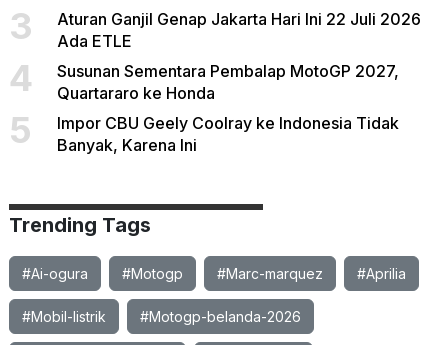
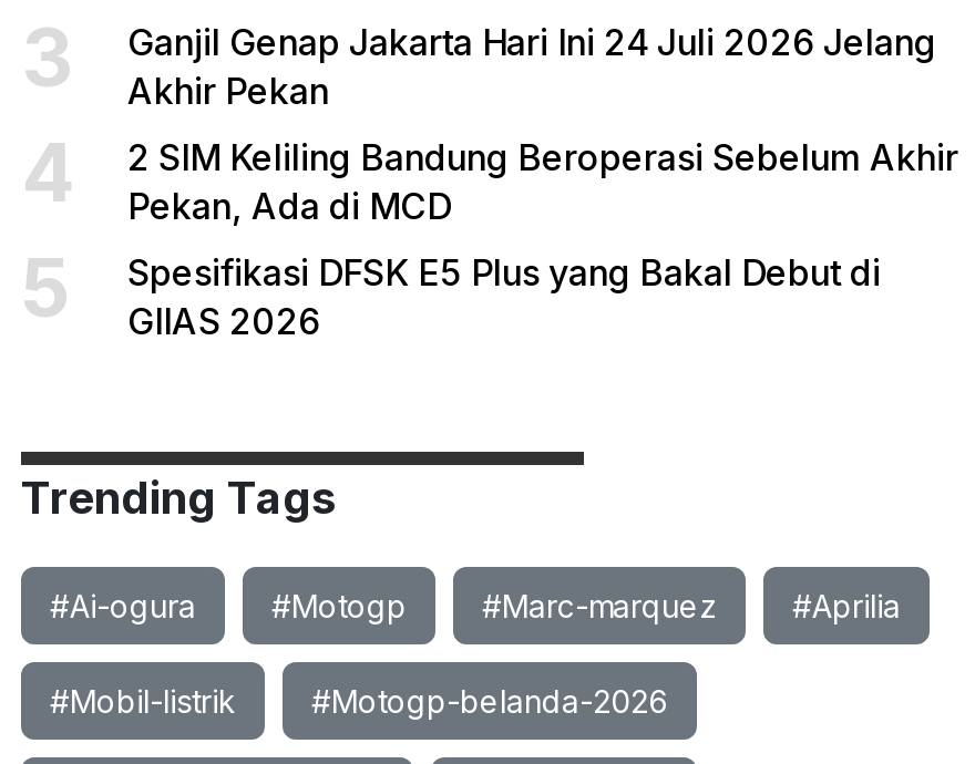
[57,9,421,51] Aturan Ganjil Genap Jakarta Hari Ini 22 Juli 2026 | Ada ETLE -> [127,20,936,113] Ganjil Genap Jakarta Hari Ini 24 Juli 2026 Jelang | Akhir Pekan
[57,61,399,103] Susunan Sementara Pembalap MotoGP 2027, | Quartararo ke Honda -> [127,135,958,228] 2 SIM Keliling Bandung Beroperasi Sebelum Akhir | Pekan, Ada di MCD
[57,113,399,155] Impor CBU Geely Coolray ke Indonesia Tidak | Banyak, Karena Ini -> [127,250,881,343] Spesifikasi DFSK E5 Plus yang Bakal Debut di | GIIAS 2026

